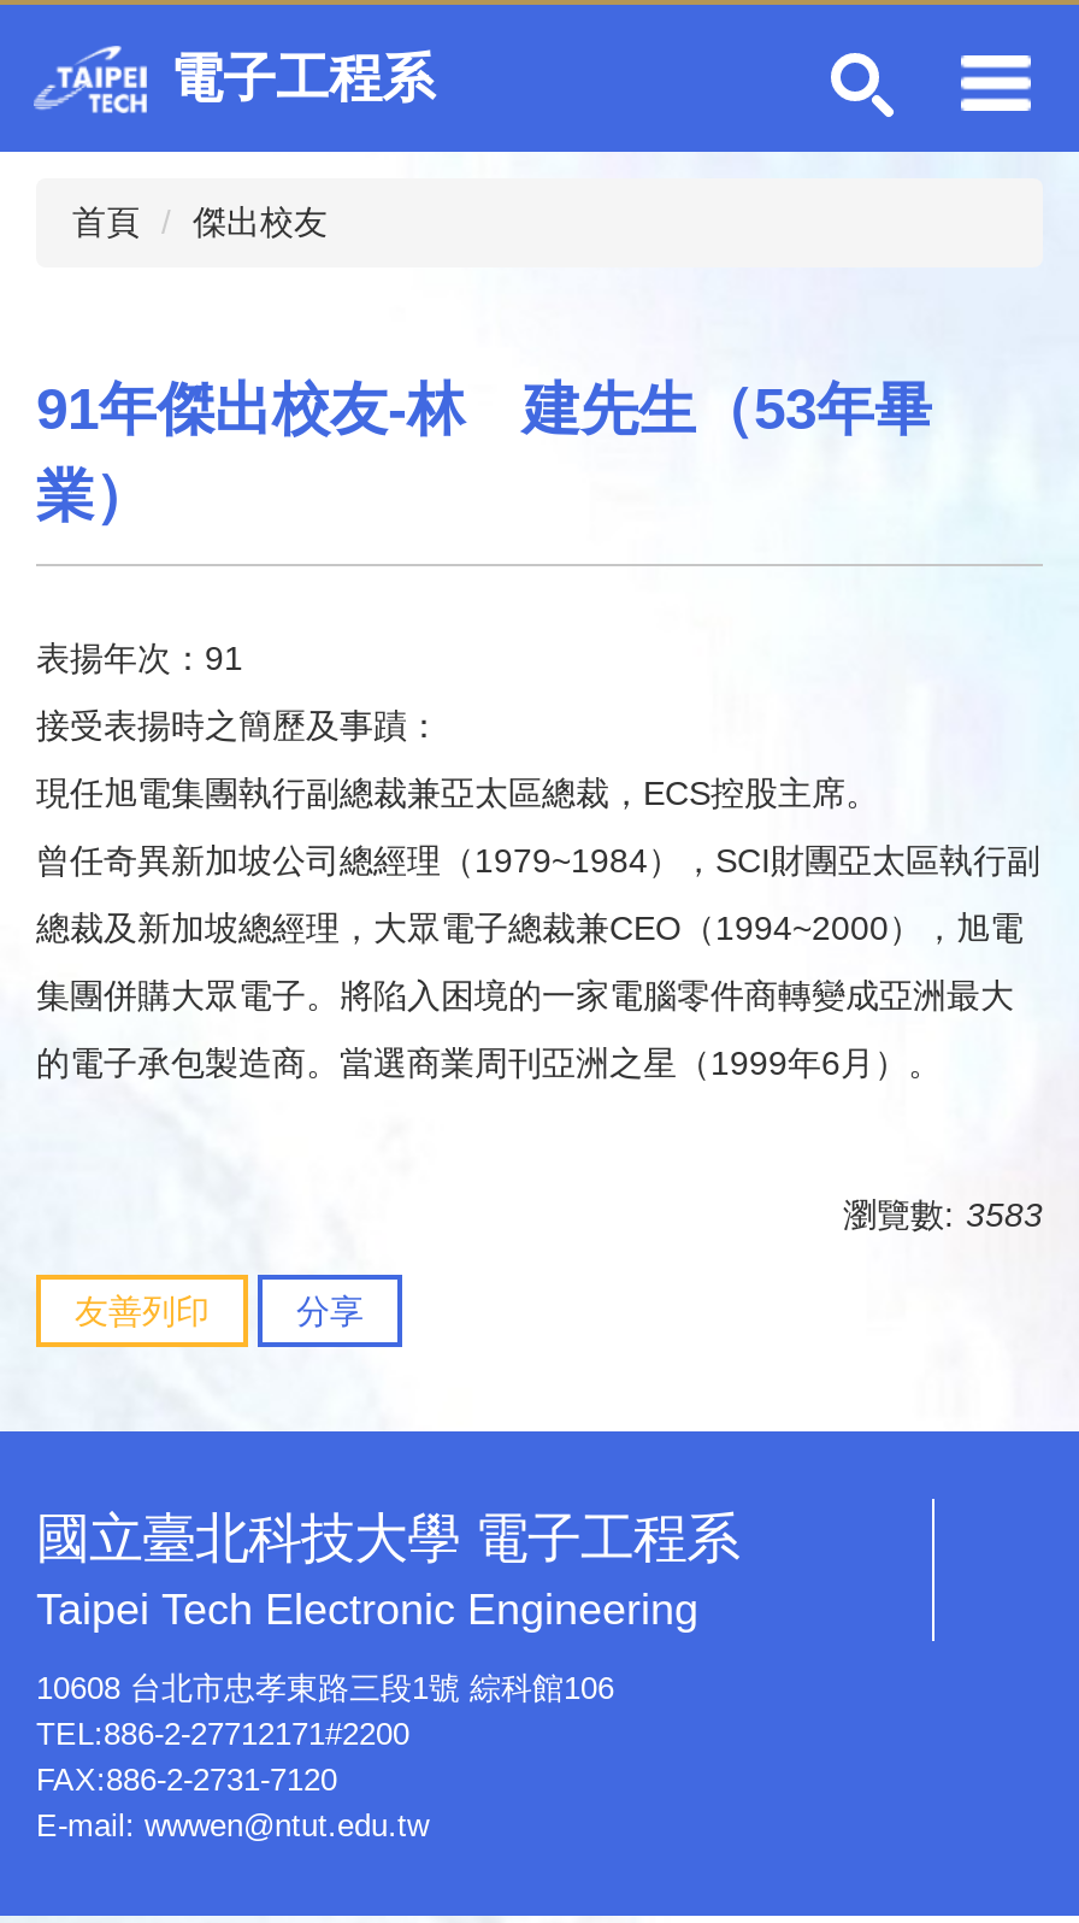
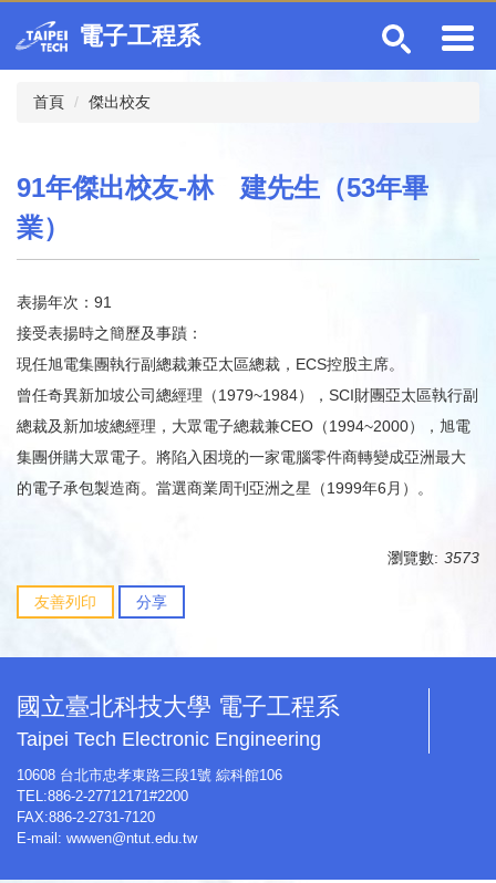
[843,1196,1043,1234] 瀏覽數: 3583 -> [387,549,479,567] 瀏覽數: 3573

